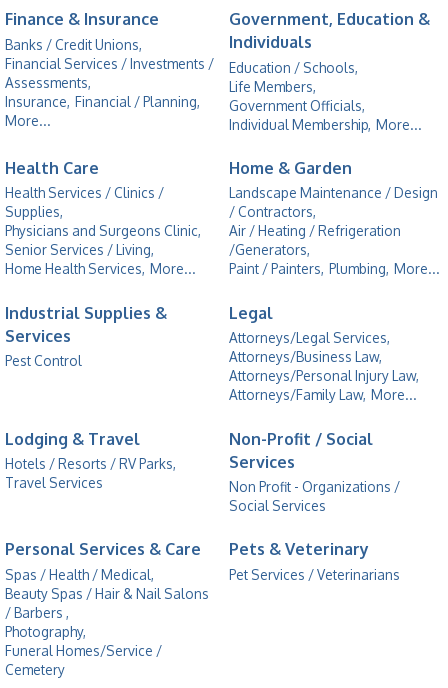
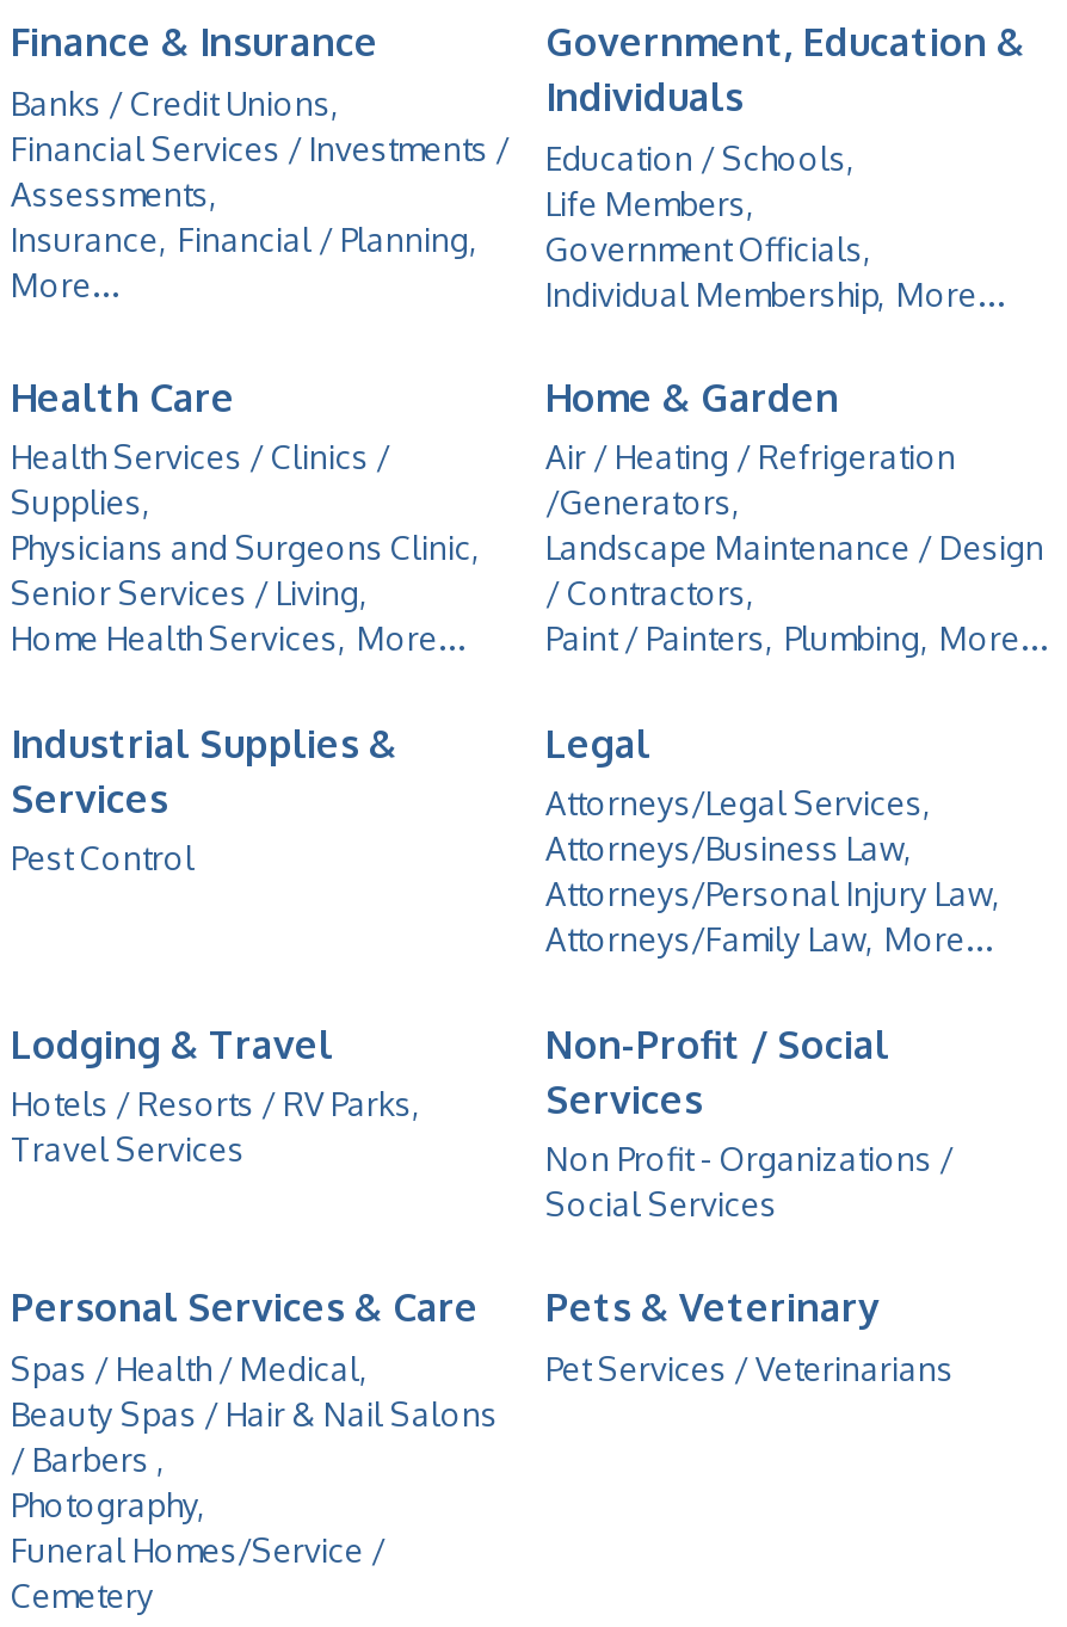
moved [229,184,438,220] -> [545,527,1044,613]: Landscape Maintenance / Design | / Contractors,
moved [229,222,401,258] -> [545,437,956,523]: Air / Heating / Refrigeration | /Generators,

